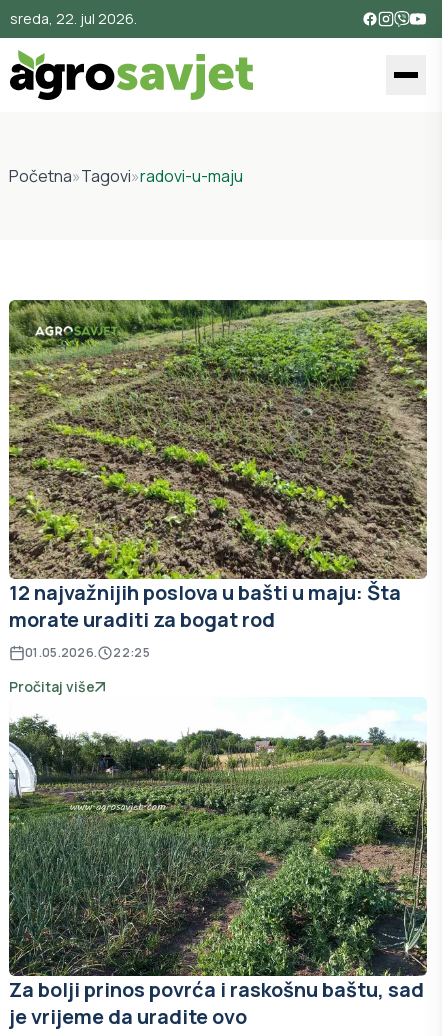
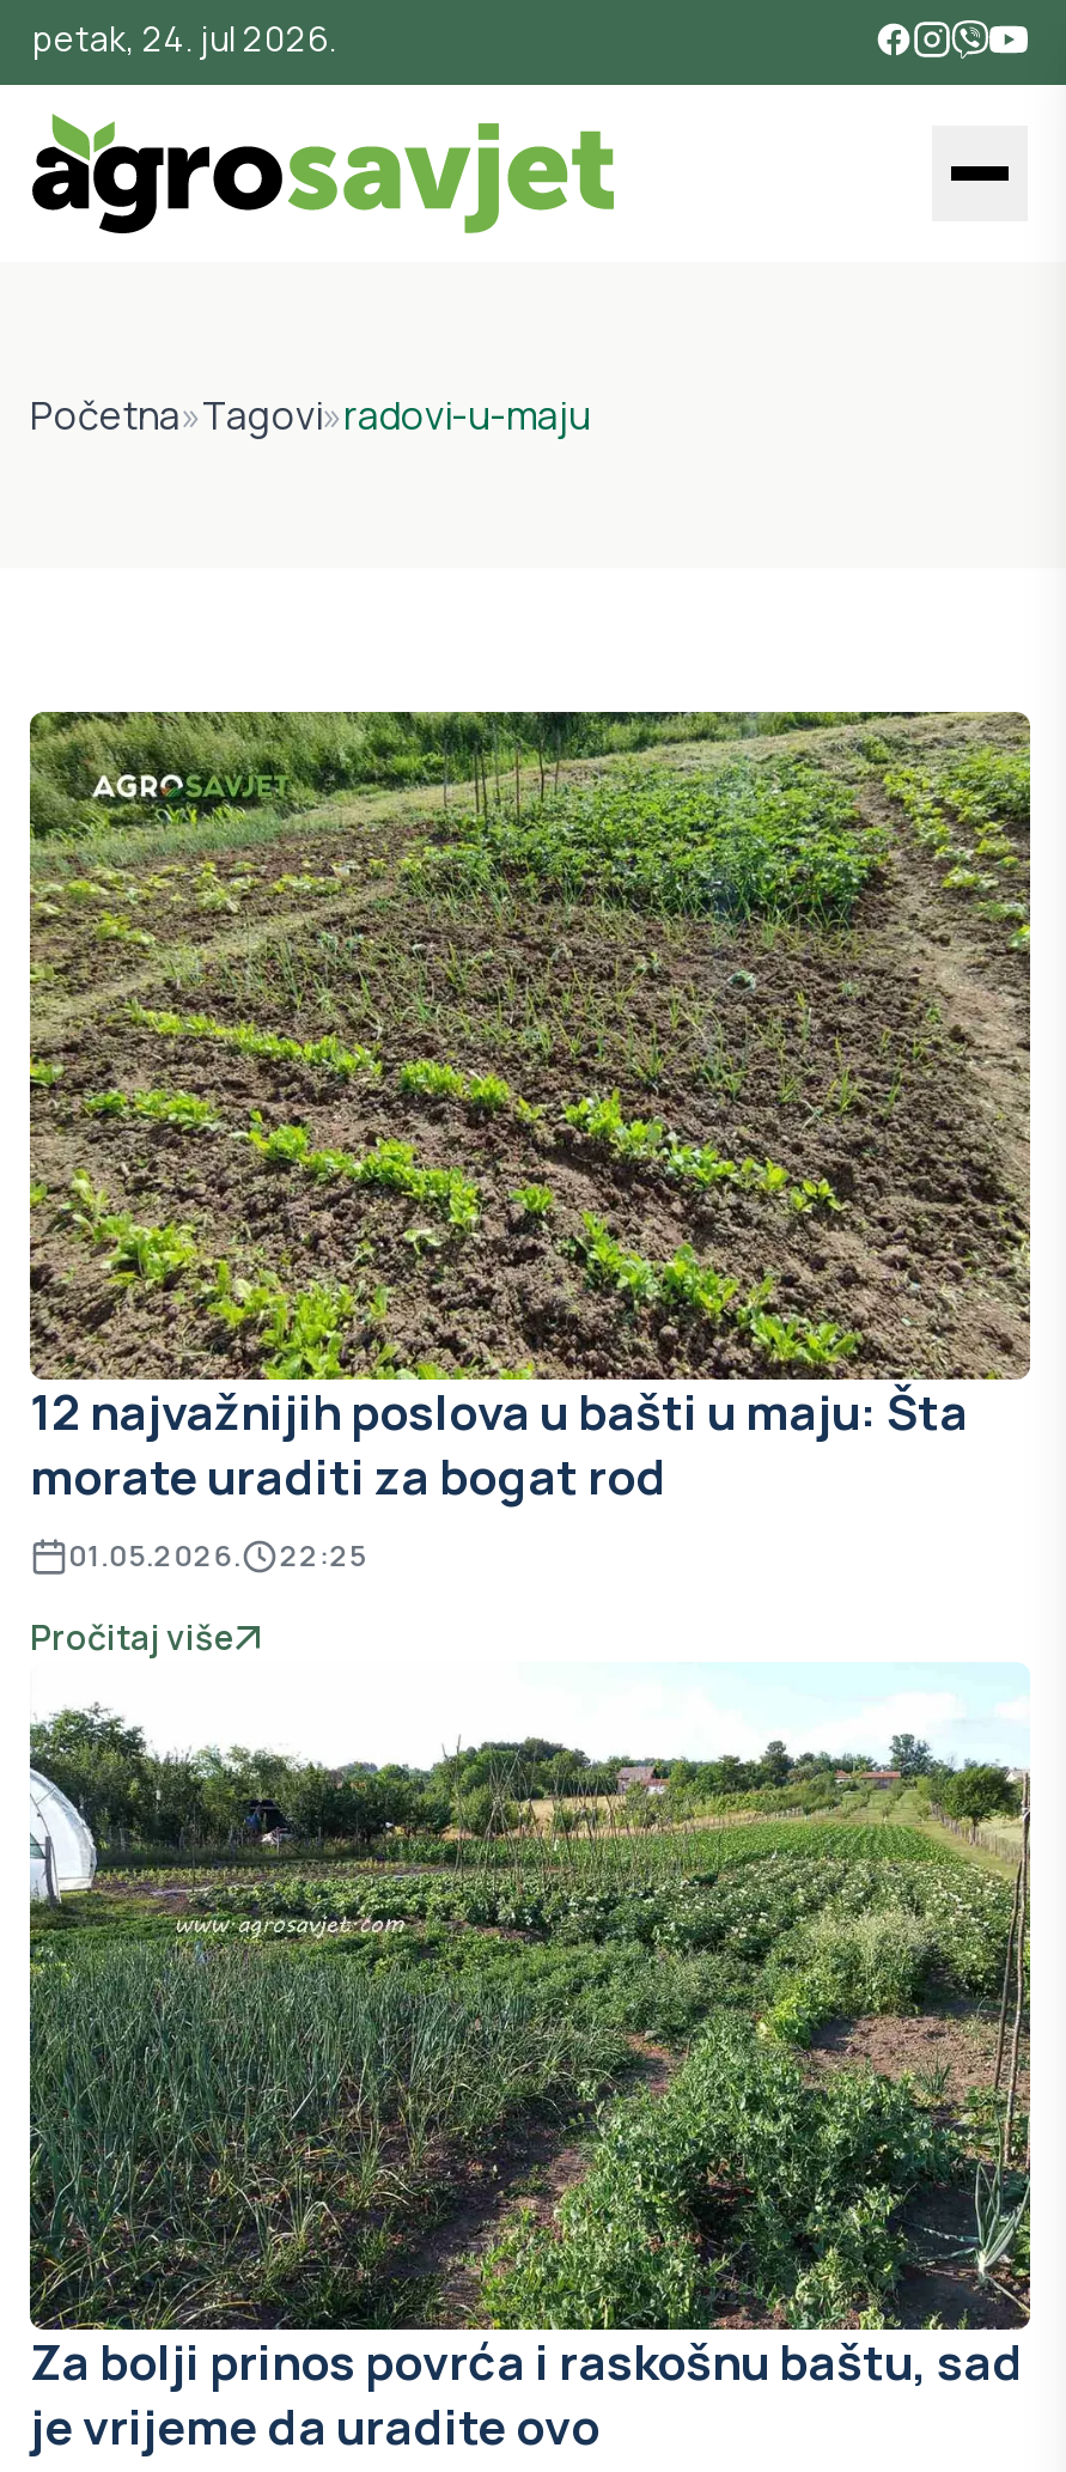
[10,9,137,28] sreda, 22. jul 2026. -> [32,16,336,61] petak, 24. jul 2026.

